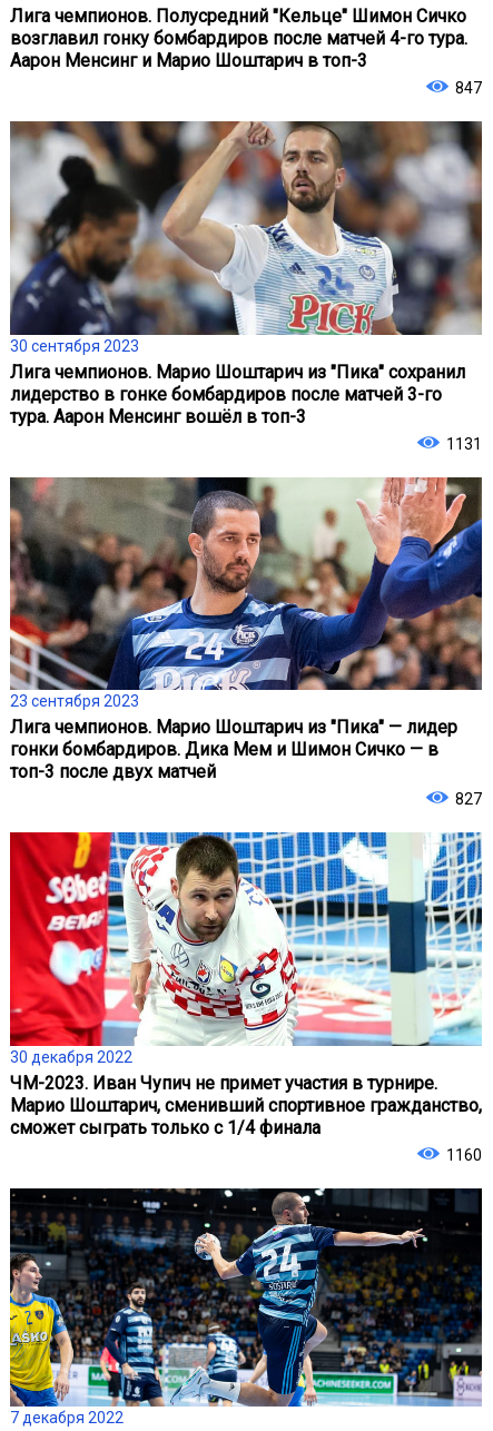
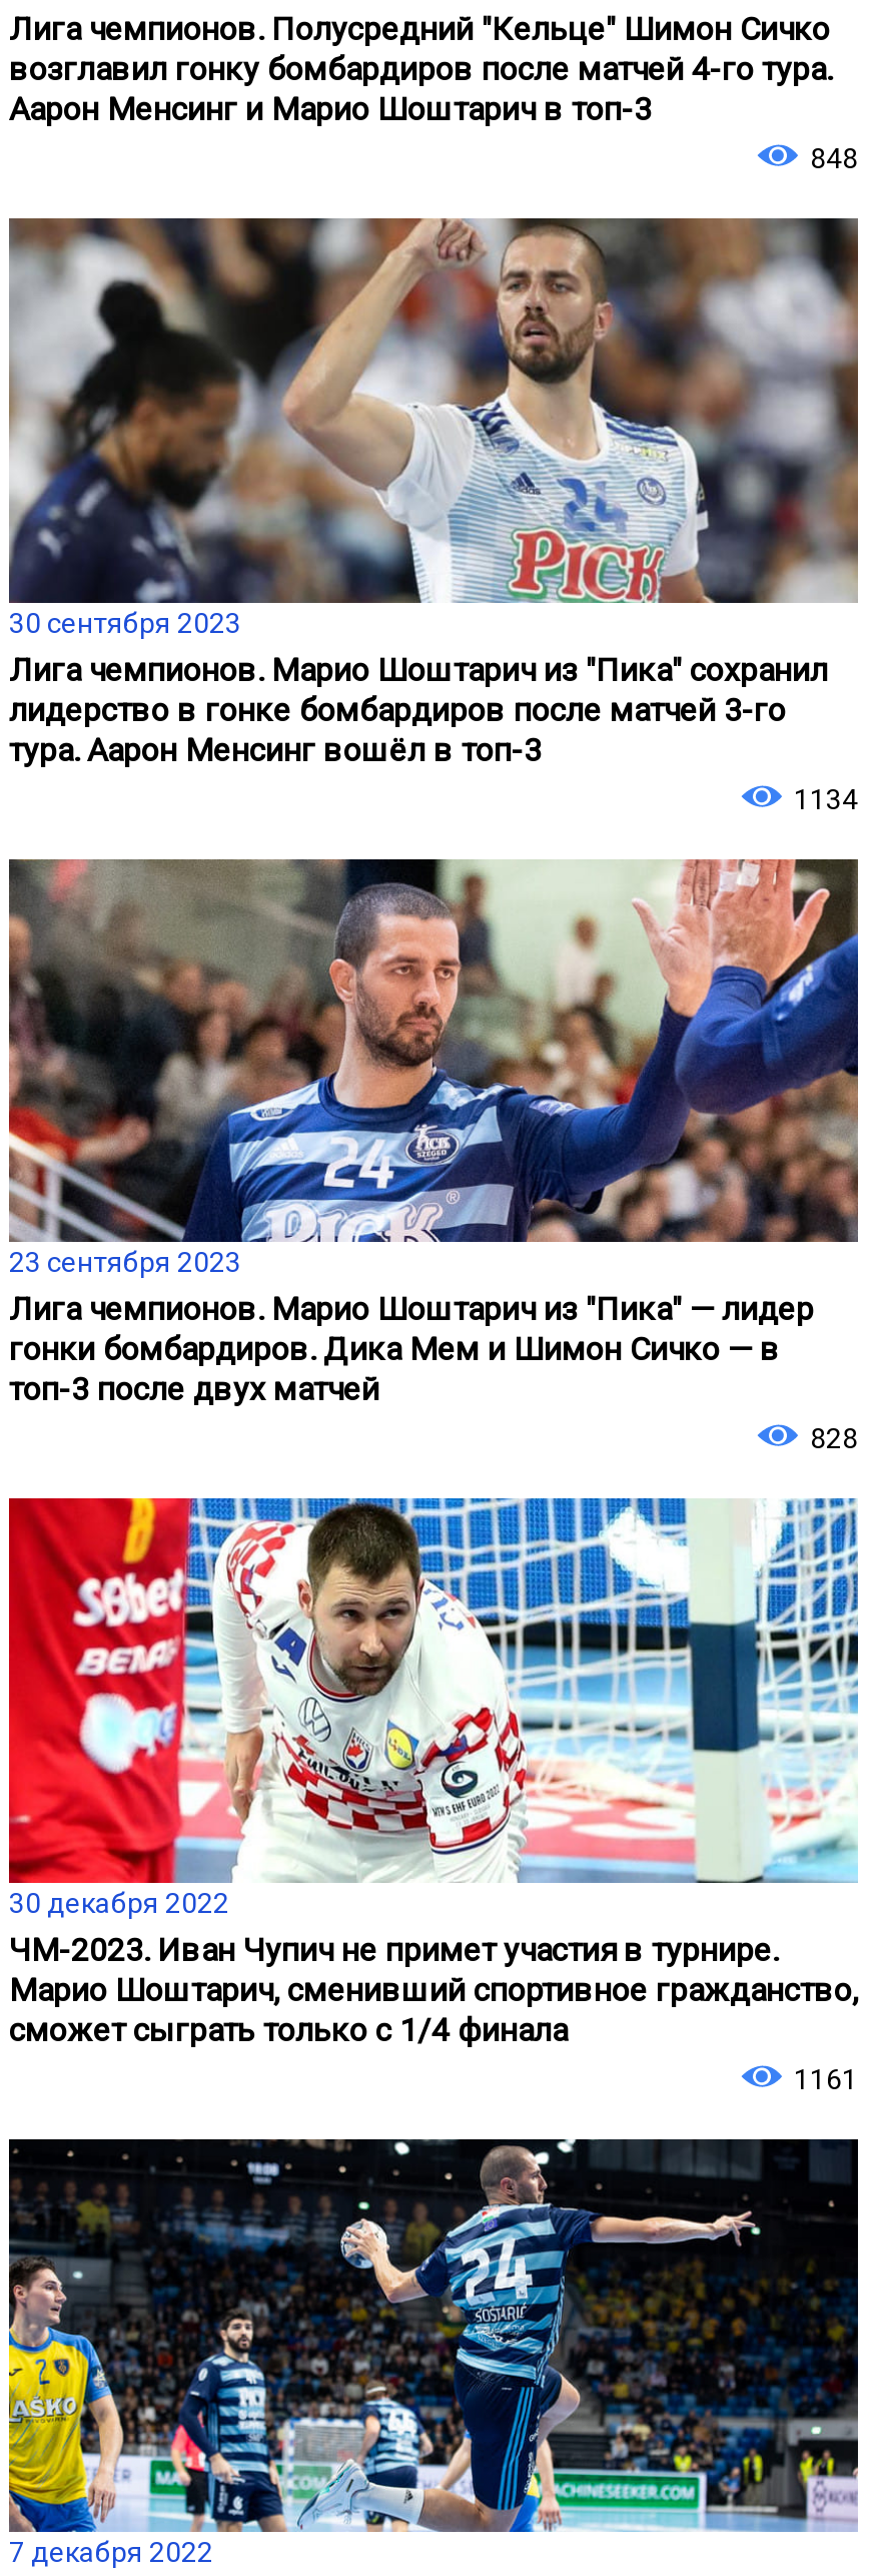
[455,79,482,97] 847 -> [810,142,858,174] 848
[446,435,482,452] 1131 -> [794,782,858,814] 1134
[455,790,482,808] 827 -> [810,1423,858,1455] 828
[446,1146,482,1164] 1160 -> [794,2063,858,2095] 1161

